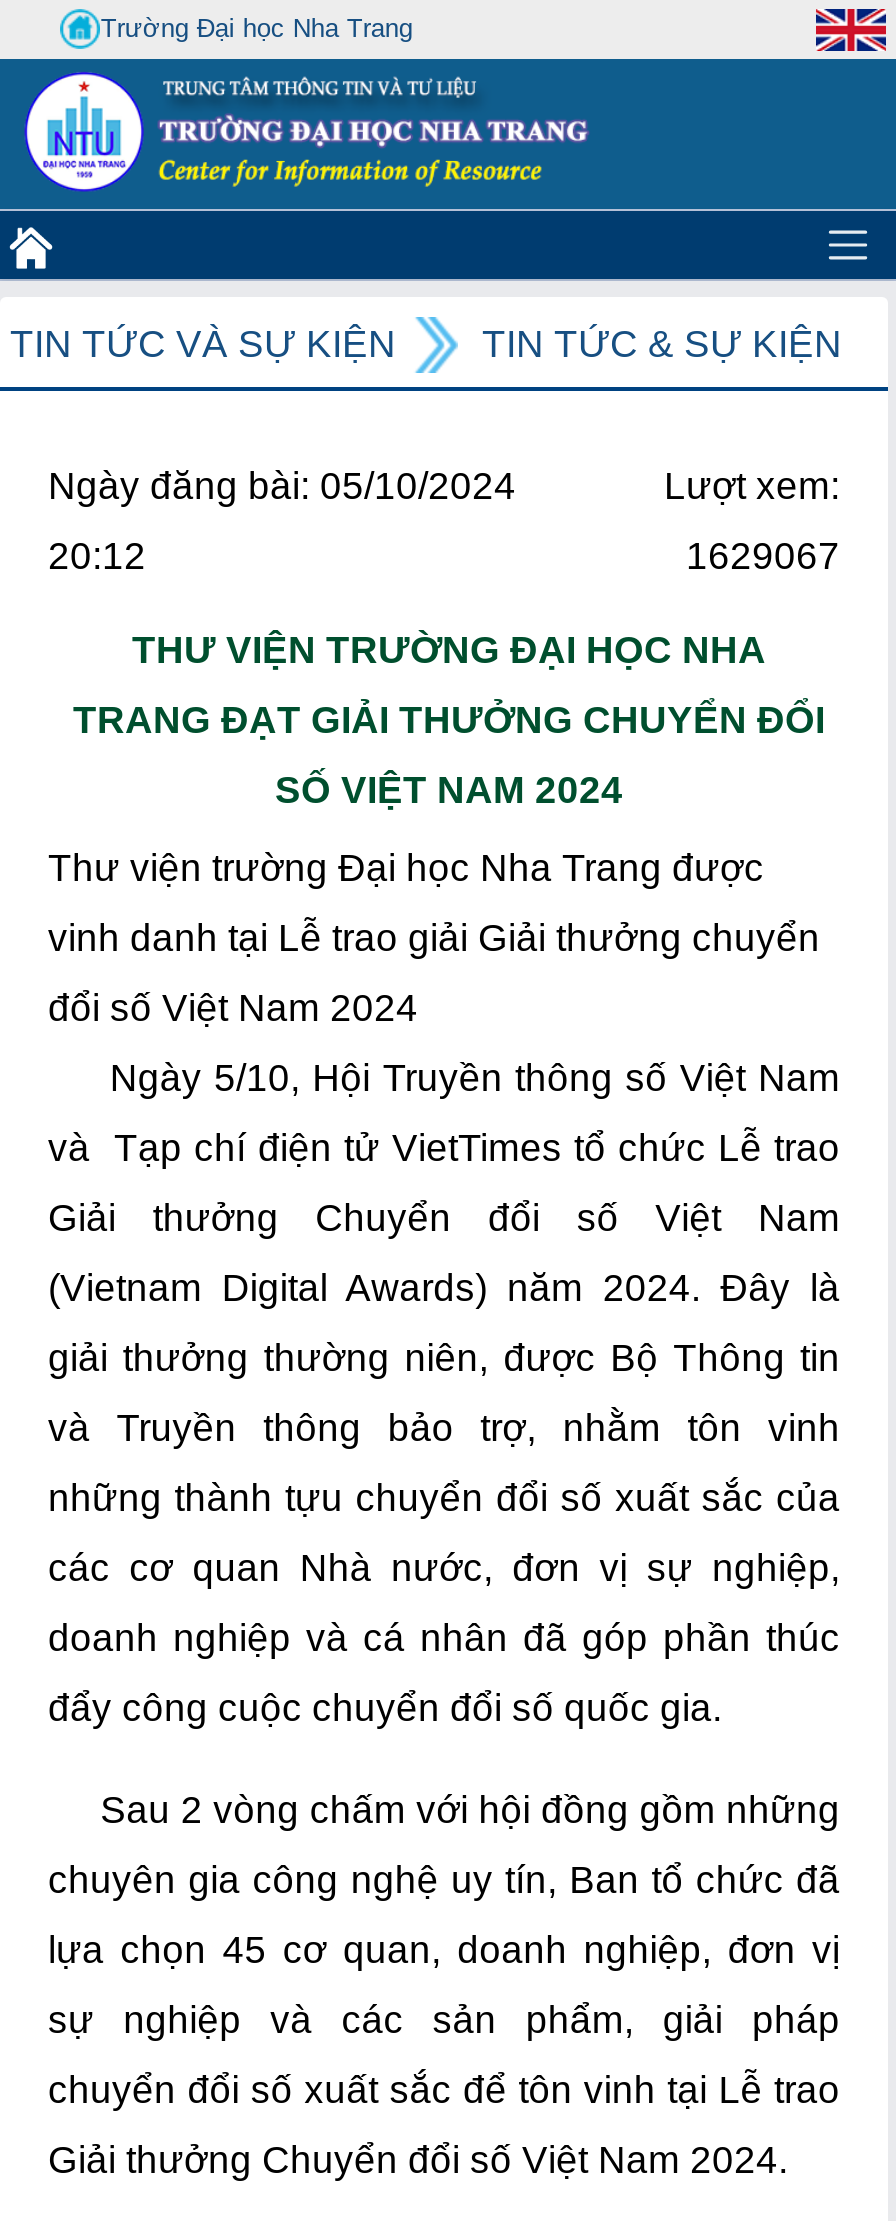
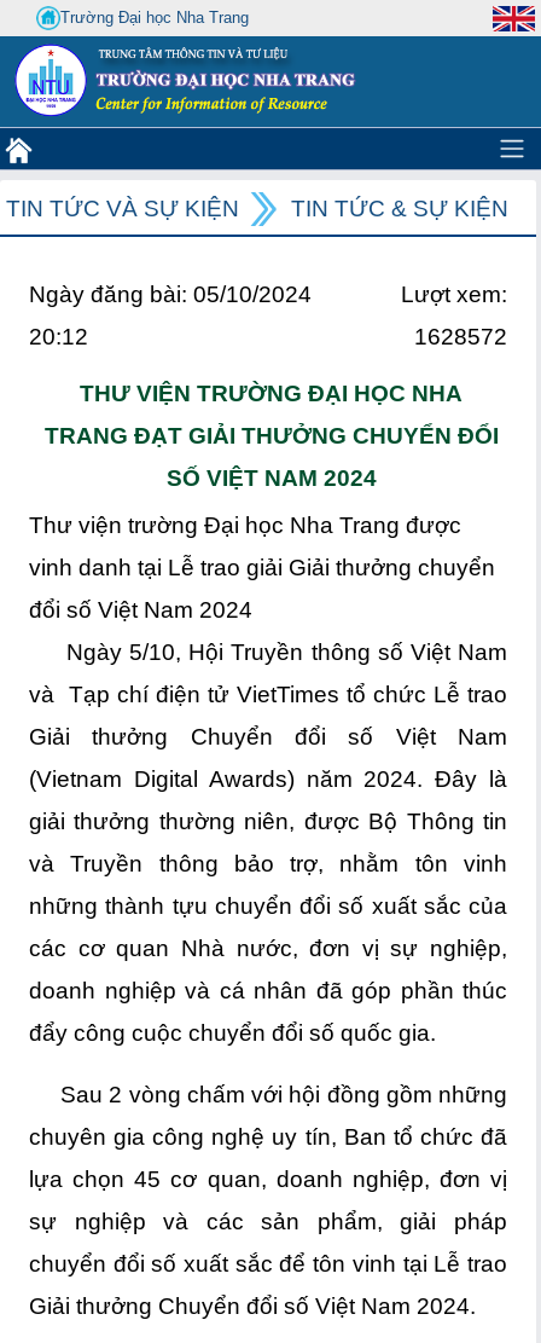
[686,534,840,576] 1629067 -> [414,324,507,349] 1628572

